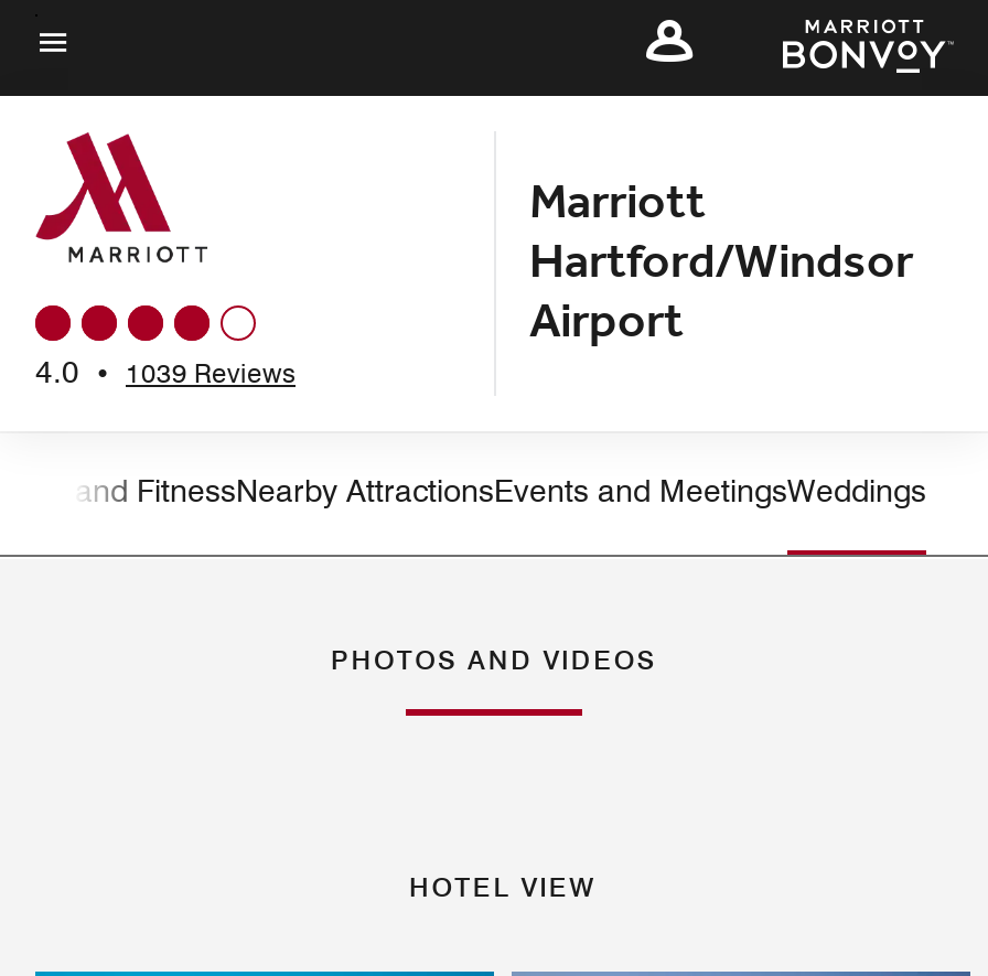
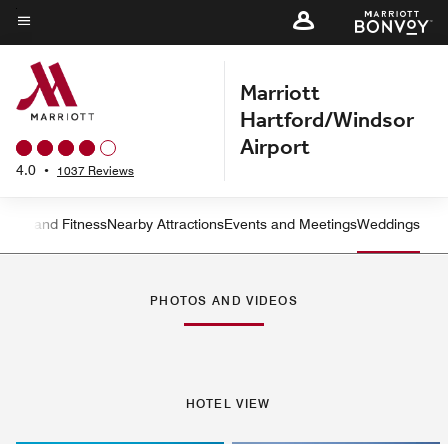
[35,354,296,389] 4.0 • 1039 Reviews -> [16,162,134,178] 4.0 • 1037 Reviews

